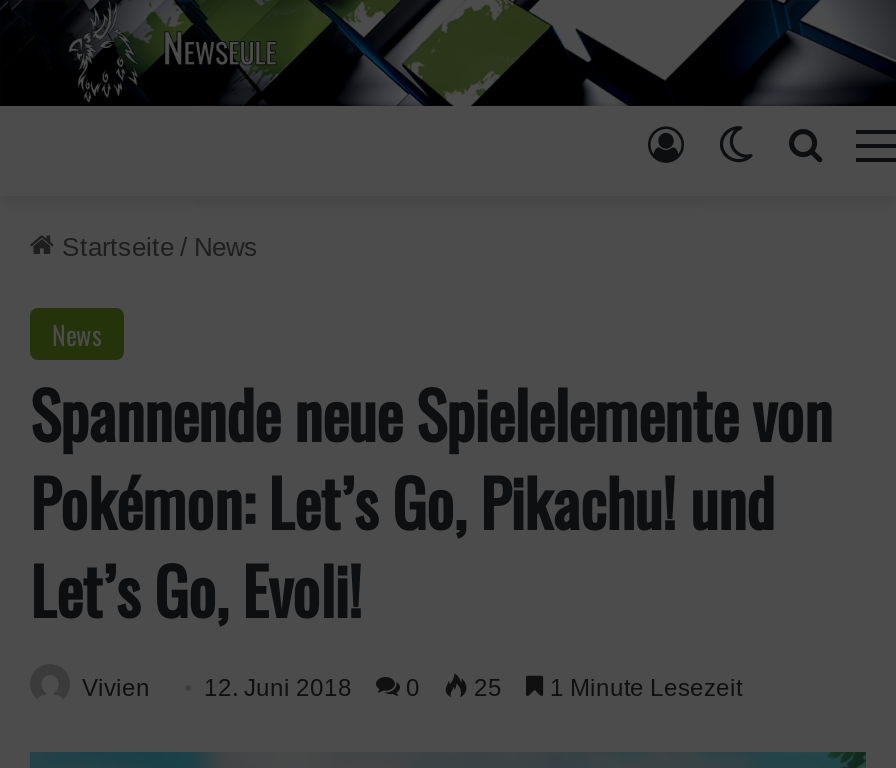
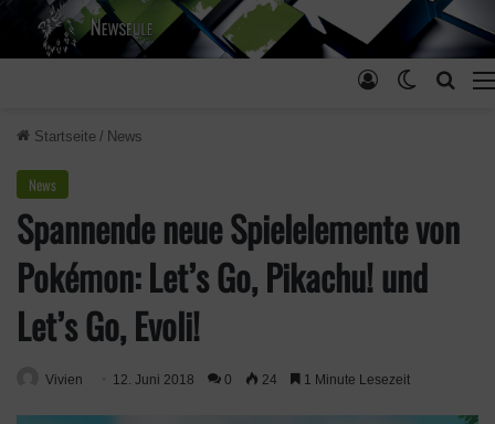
[82,673,742,701] Vivien 12. Juni 2018 0 25 1 Minute Lesezeit -> [45,372,410,387] Vivien 12. Juni 2018 0 24 1 Minute Lesezeit

